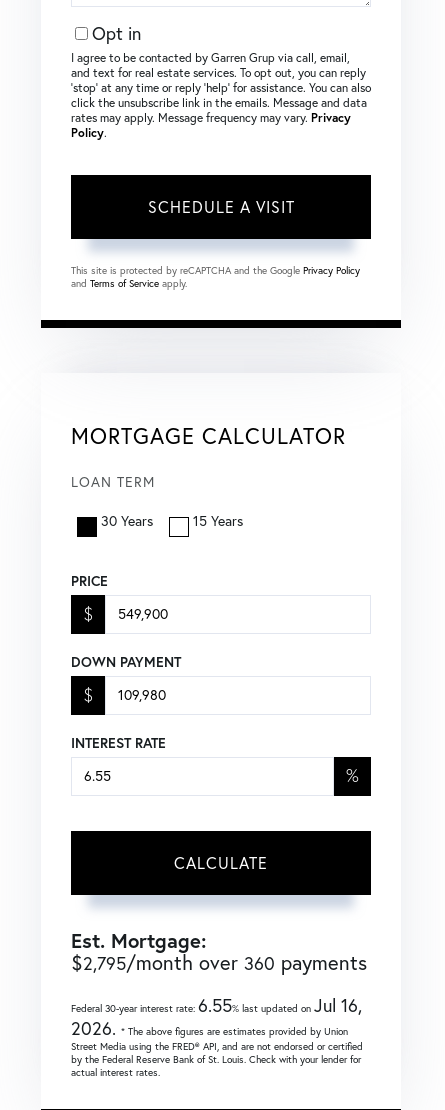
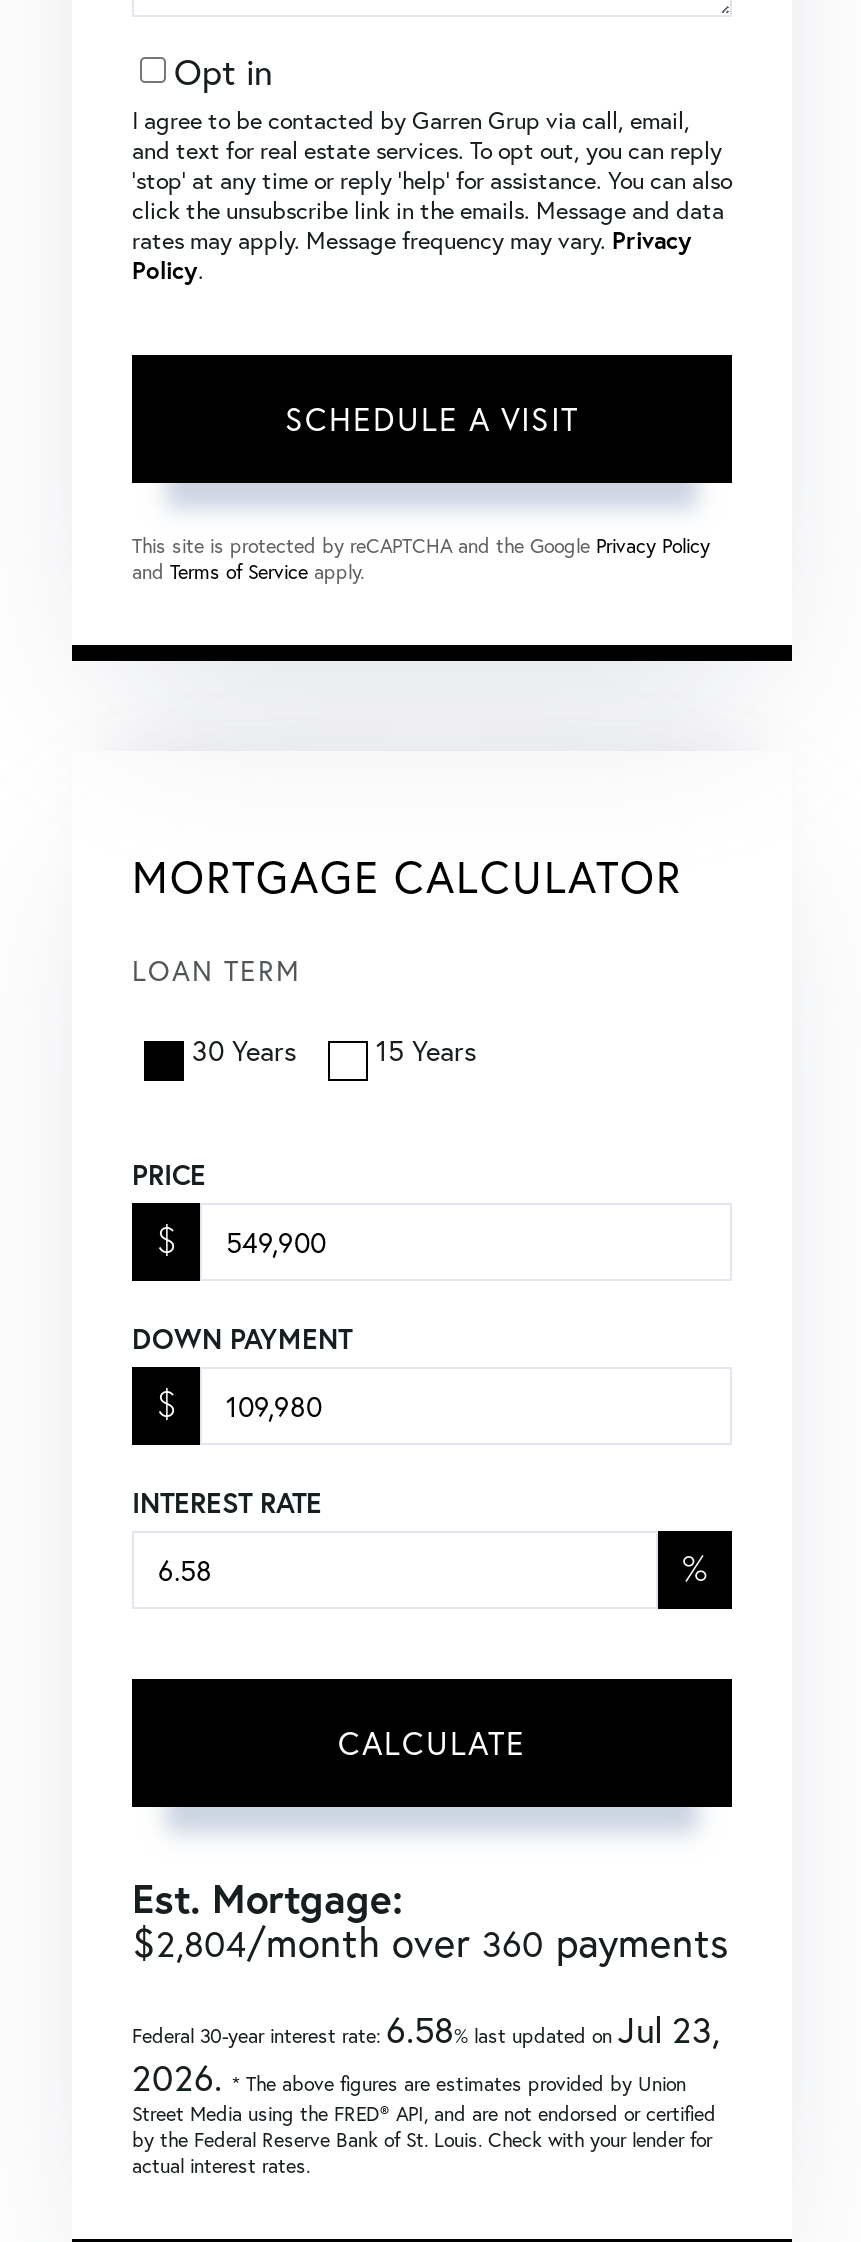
[71,950,367,975] $2,795/month over 360 payments -> [132,1915,728,1969] $2,804/month over 360 payments
[71,994,362,1017] Federal 30-year interest rate:6.55% last updated onJul 16, -> [132,2005,720,2053] Federal 30-year interest rate:6.58% last updated onJul 23,

